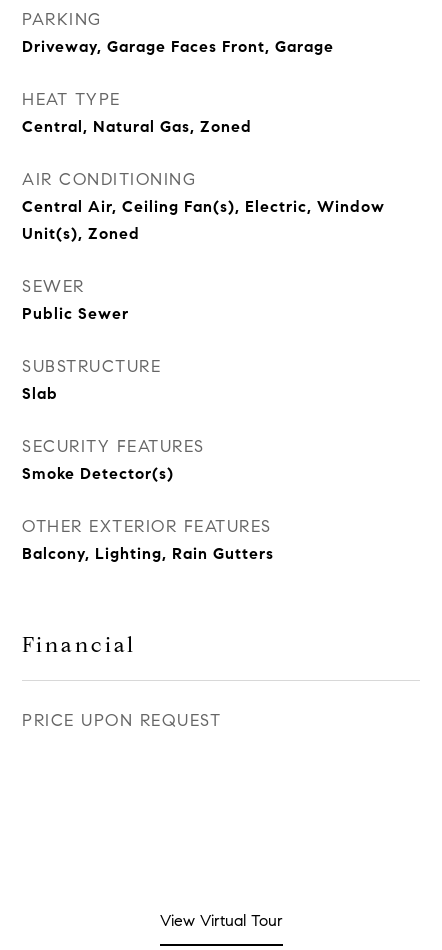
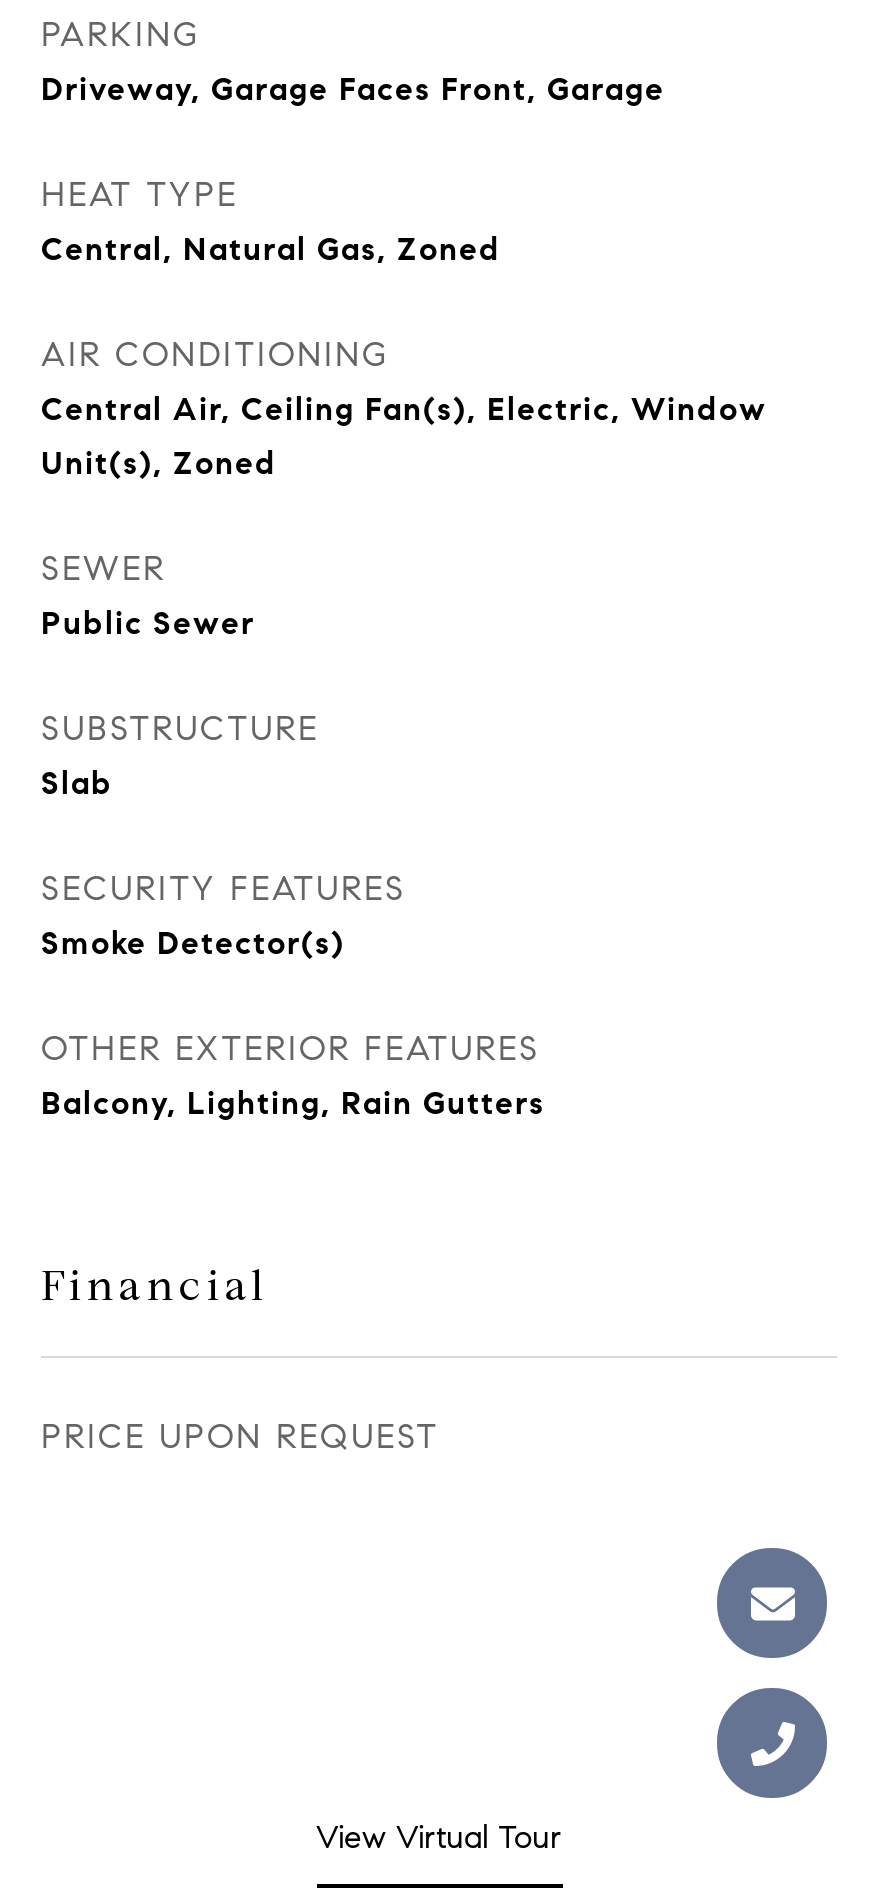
none -> [715,1546,829,1660] [image]
none -> [715,1686,829,1800] [image]

